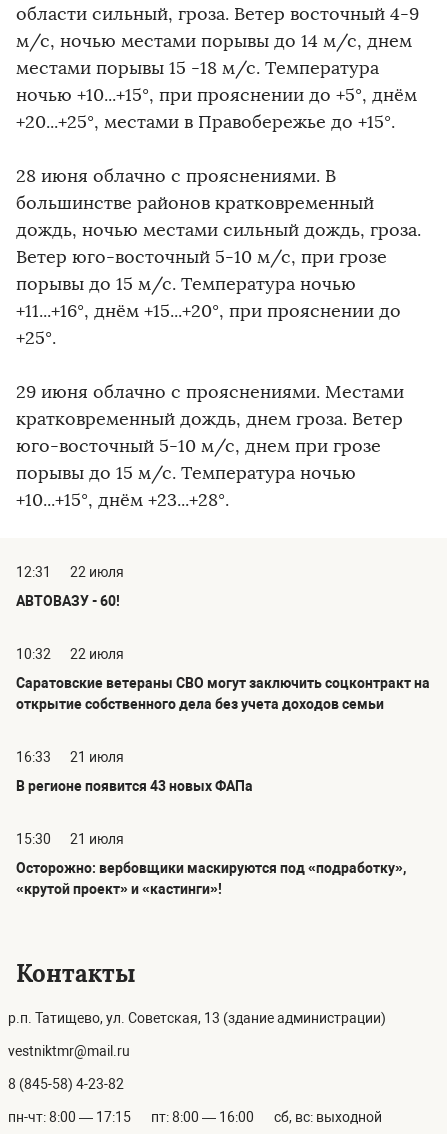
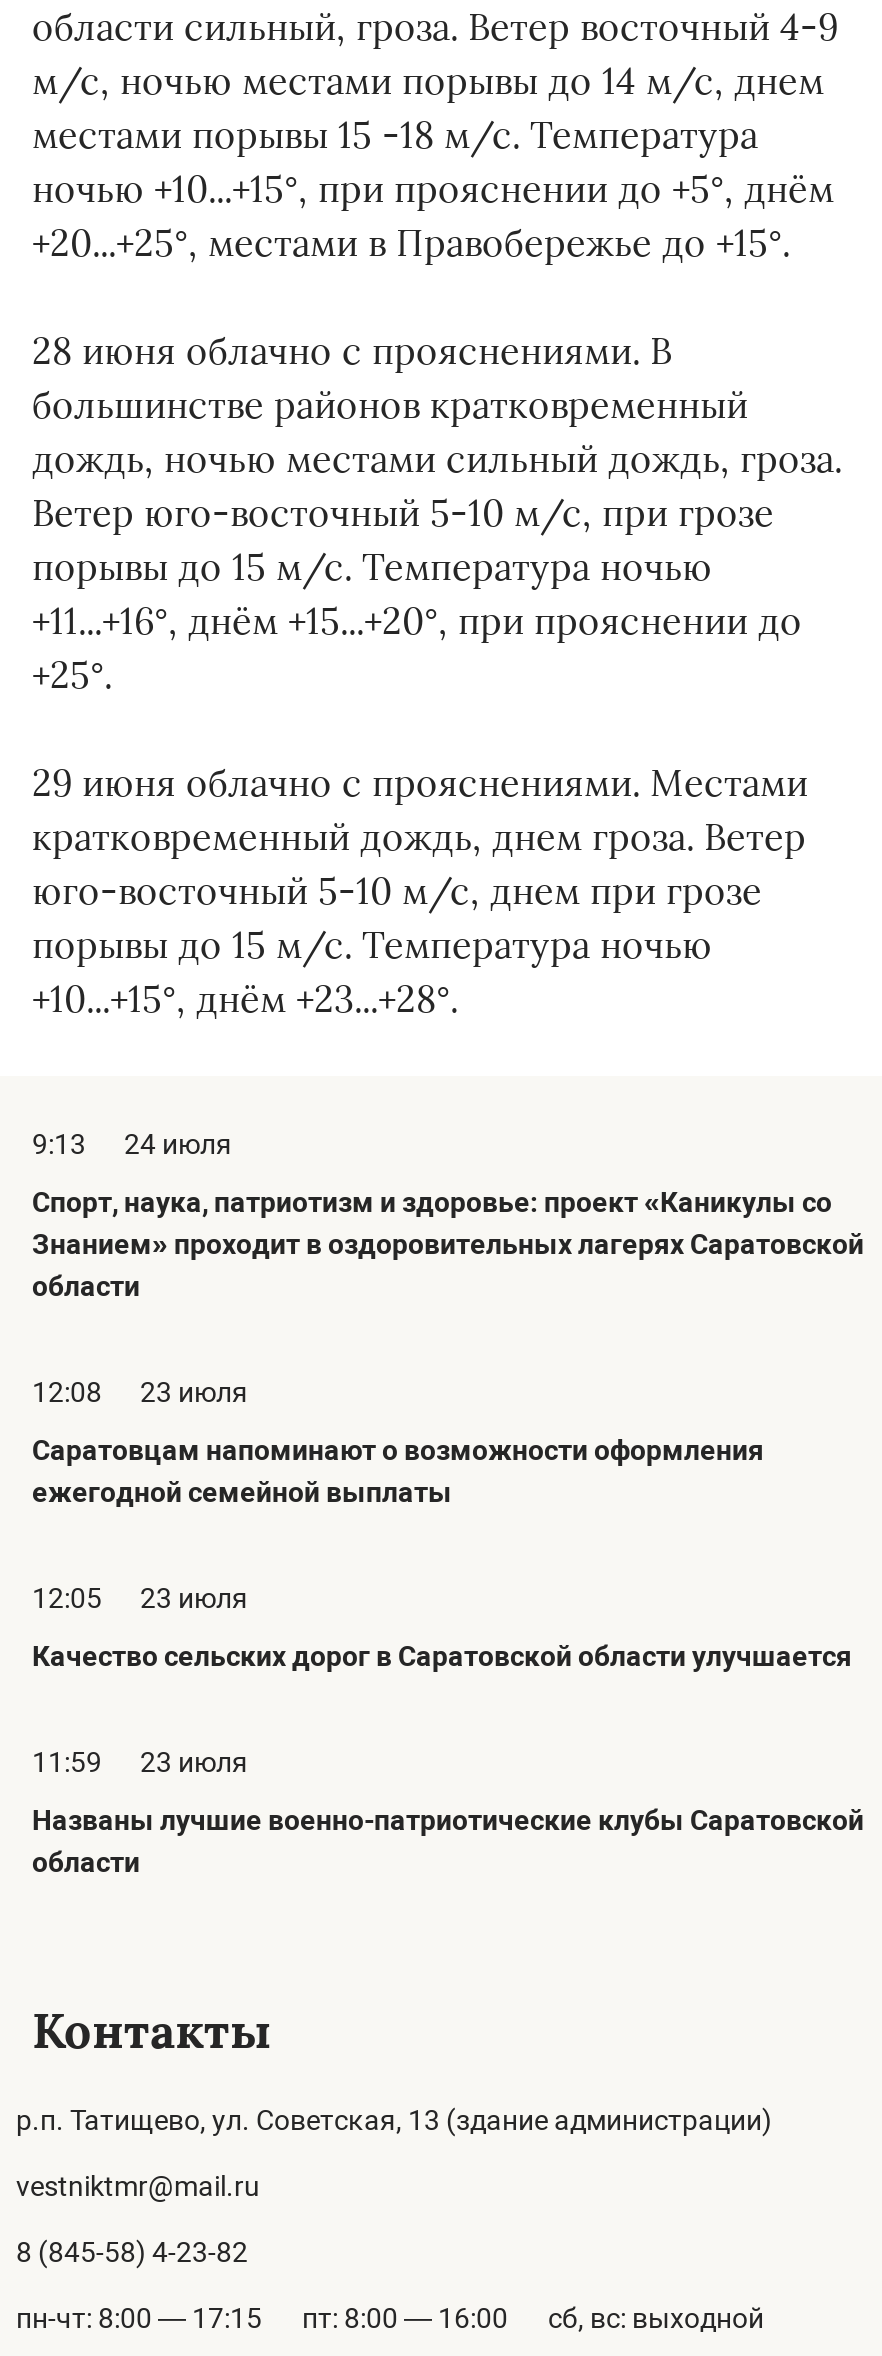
[16,564,124,580] 12:31 | 22 июля -> [32,1128,232,1160] 9:13 | 24 июля
[16,593,120,609] АВТОВАЗУ - 60! -> [32,1186,864,1302] Спорт, наука, патриотизм и здоровье: проект «Каникулы со | Знанием» проходит в оздоровительных лагерях Саратовской | области
[16,646,124,662] 10:32 | 22 июля -> [32,1376,248,1408] 12:08 | 23 июля
[16,675,430,712] Саратовские ветераны СВО могут заключить соцконтракт на | открытие собственного дела без учета доходов семьи -> [32,1434,764,1508] Саратовцам напоминают о возможности оформления | ежегодной семейной выплаты
[16,749,124,765] 16:33 | 21 июля -> [32,1582,248,1614] 12:05 | 23 июля
[16,778,253,794] В регионе появится 43 новых ФАПа -> [32,1640,852,1672] Качество сельских дорог в Саратовской области улучшается
[16,831,124,847] 15:30 | 21 июля -> [32,1746,248,1778] 11:59 | 23 июля
[16,860,406,897] Осторожно: вербовщики маскируются под «подработку», | «крутой проект» и «кастинги»! -> [32,1804,864,1878] Названы лучшие военно-патриотические клубы Саратовской | области

